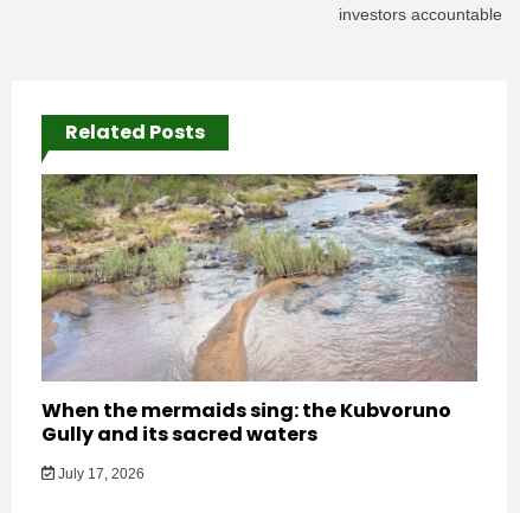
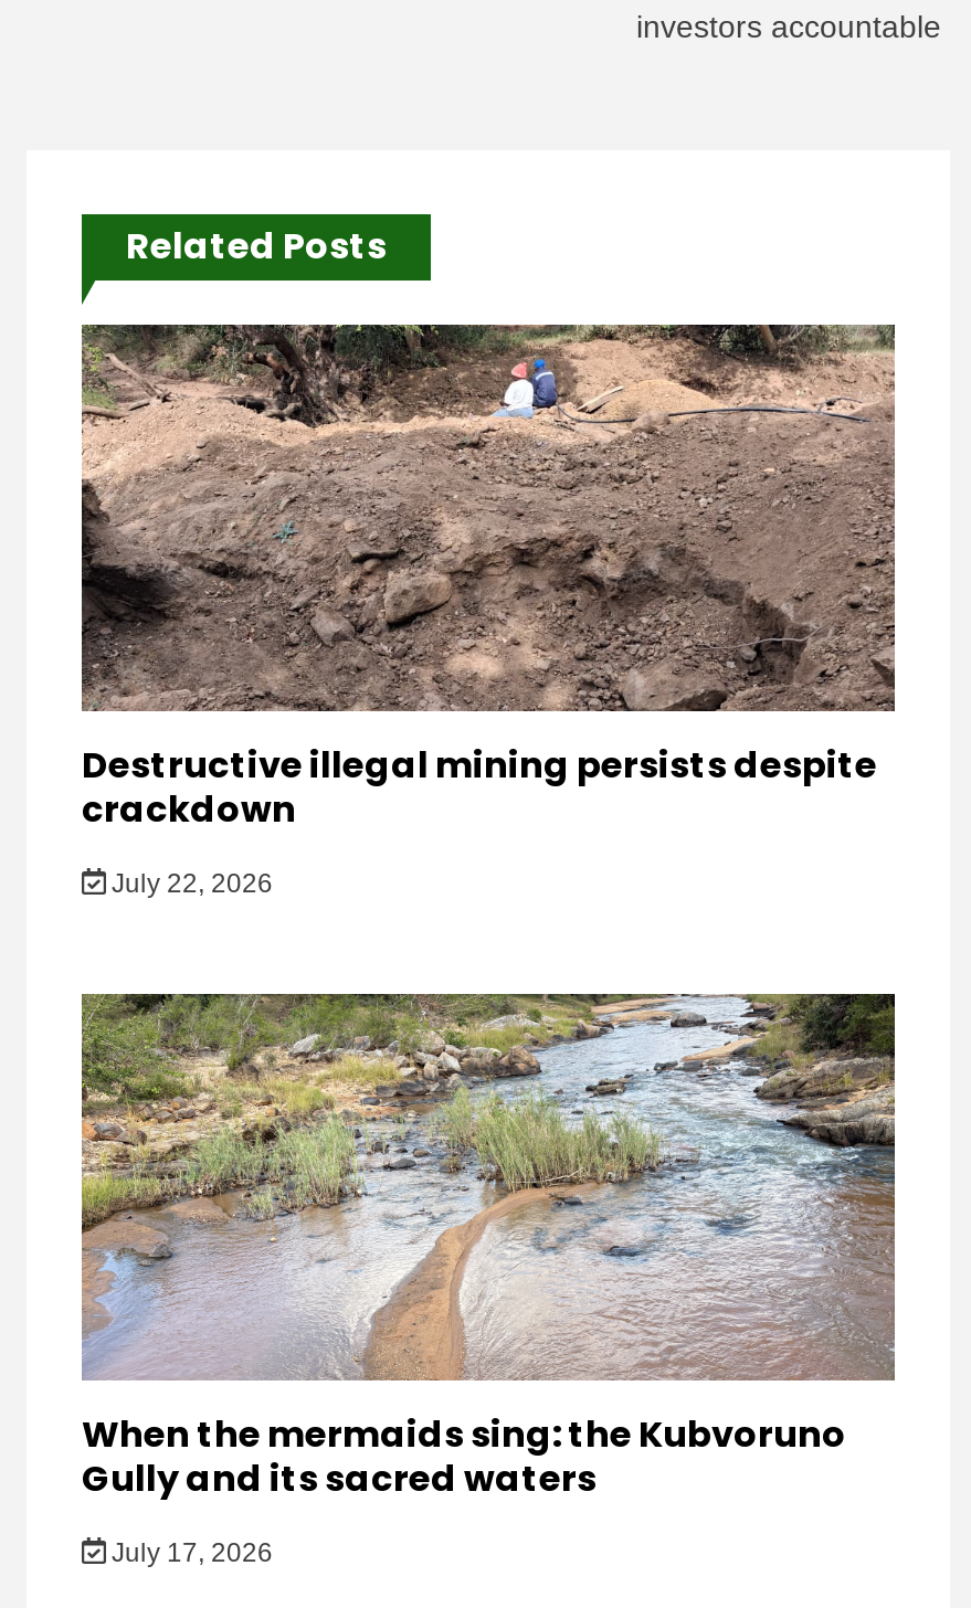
none -> [80,322,897,898] [image] | Destructive illegal mining persists despite | crackdown | July 22, 2026

